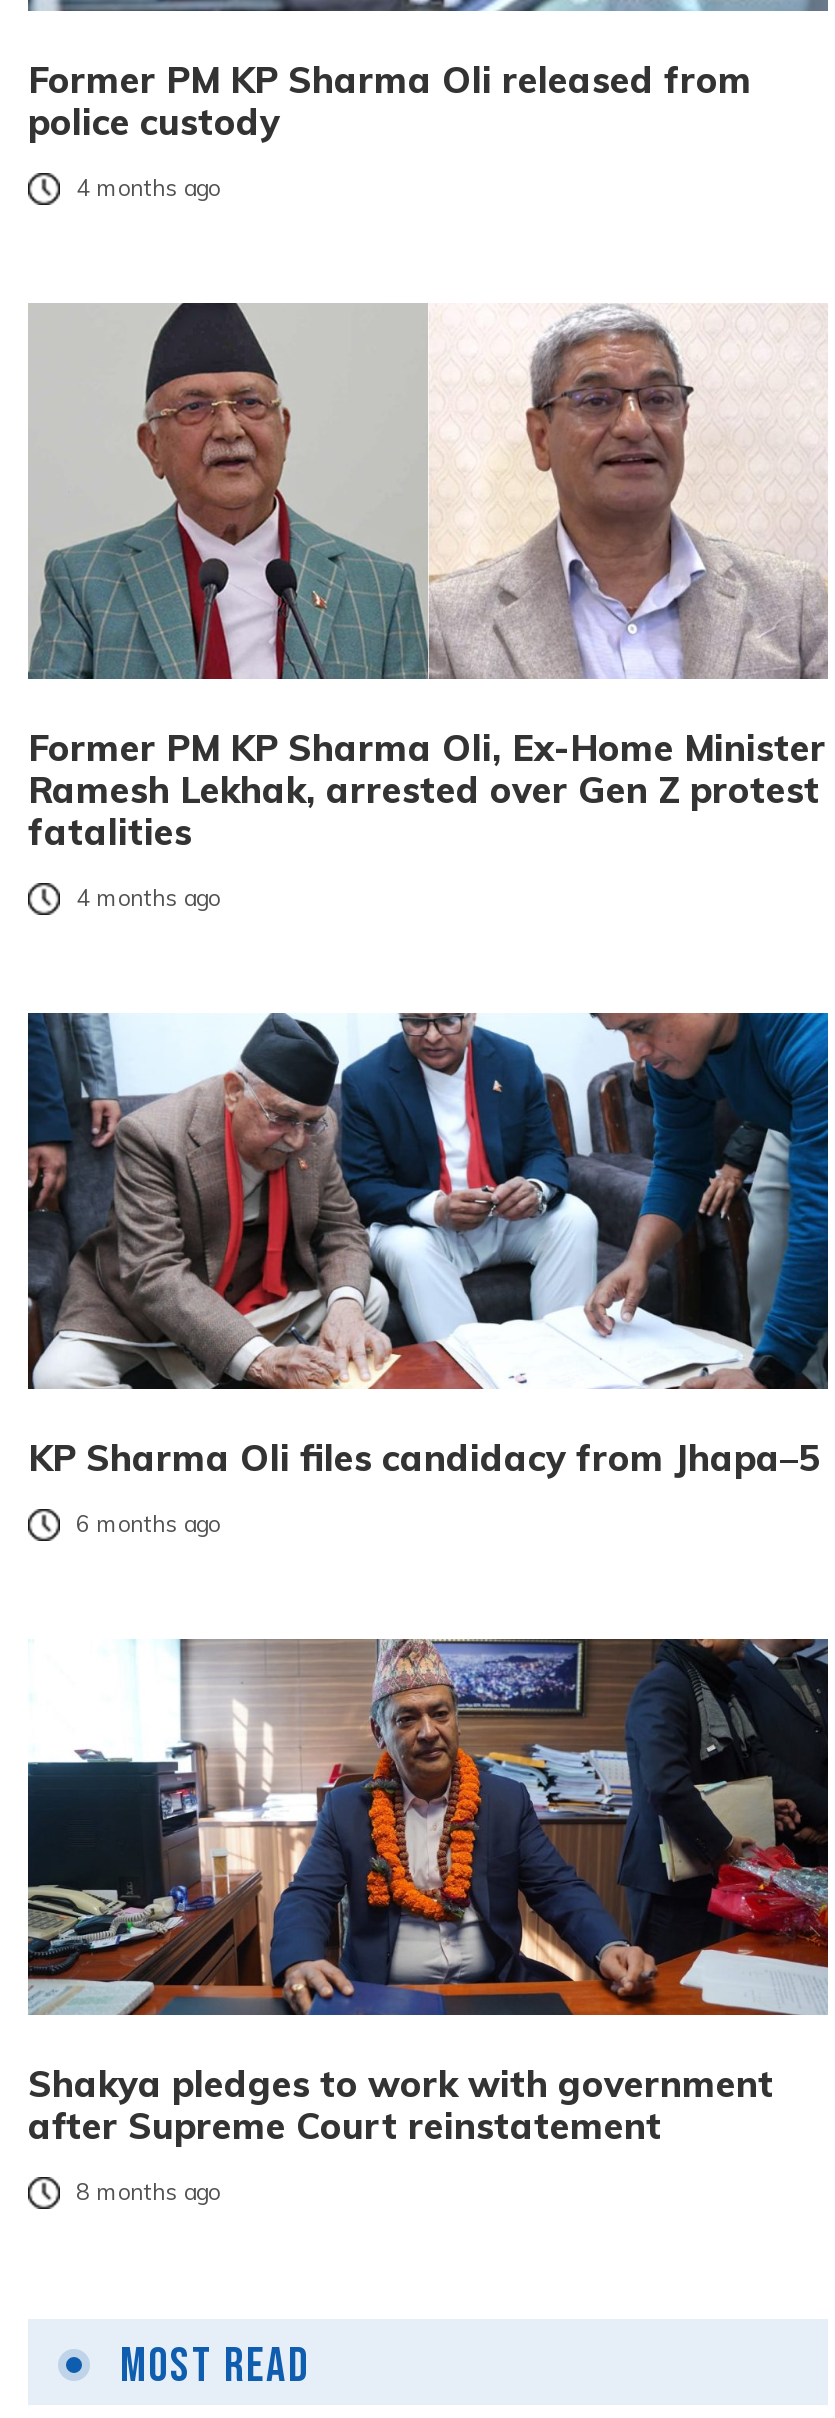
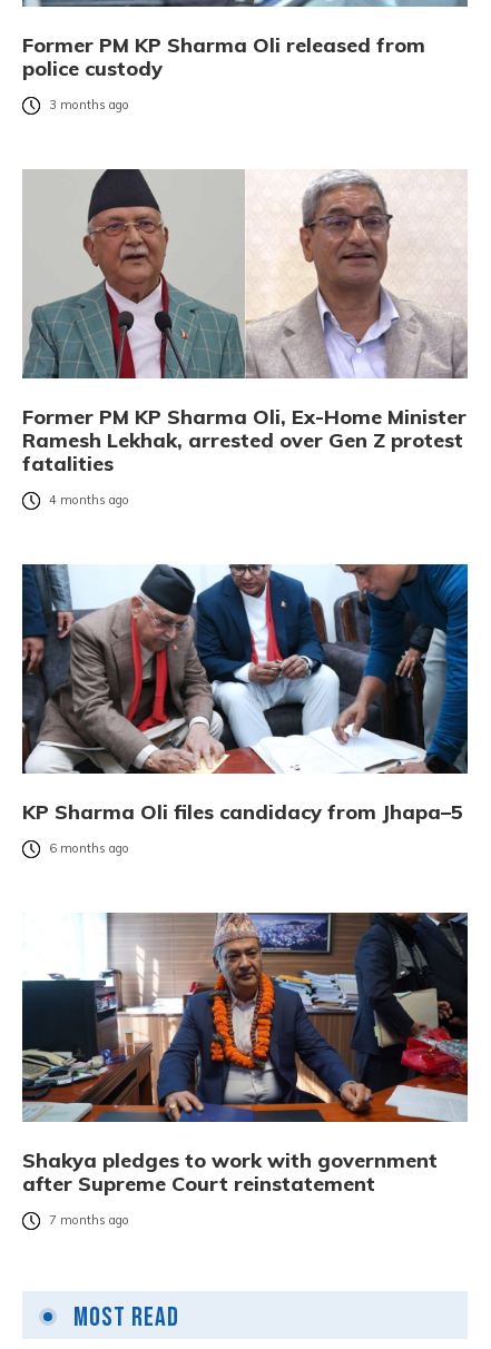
[76,175,220,203] 4 months ago -> [49,97,129,113] 3 months ago
[76,2179,220,2207] 8 months ago -> [49,1213,129,1228] 7 months ago

